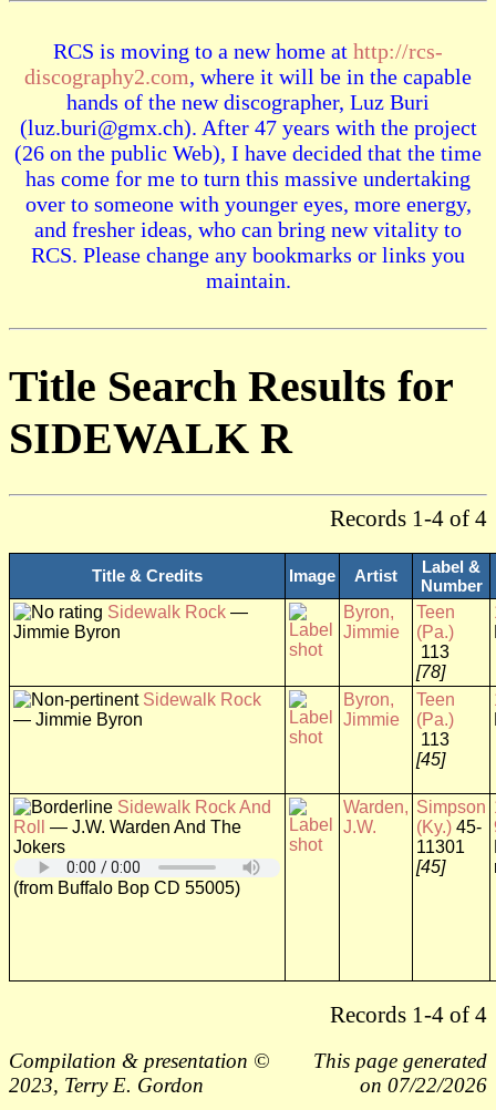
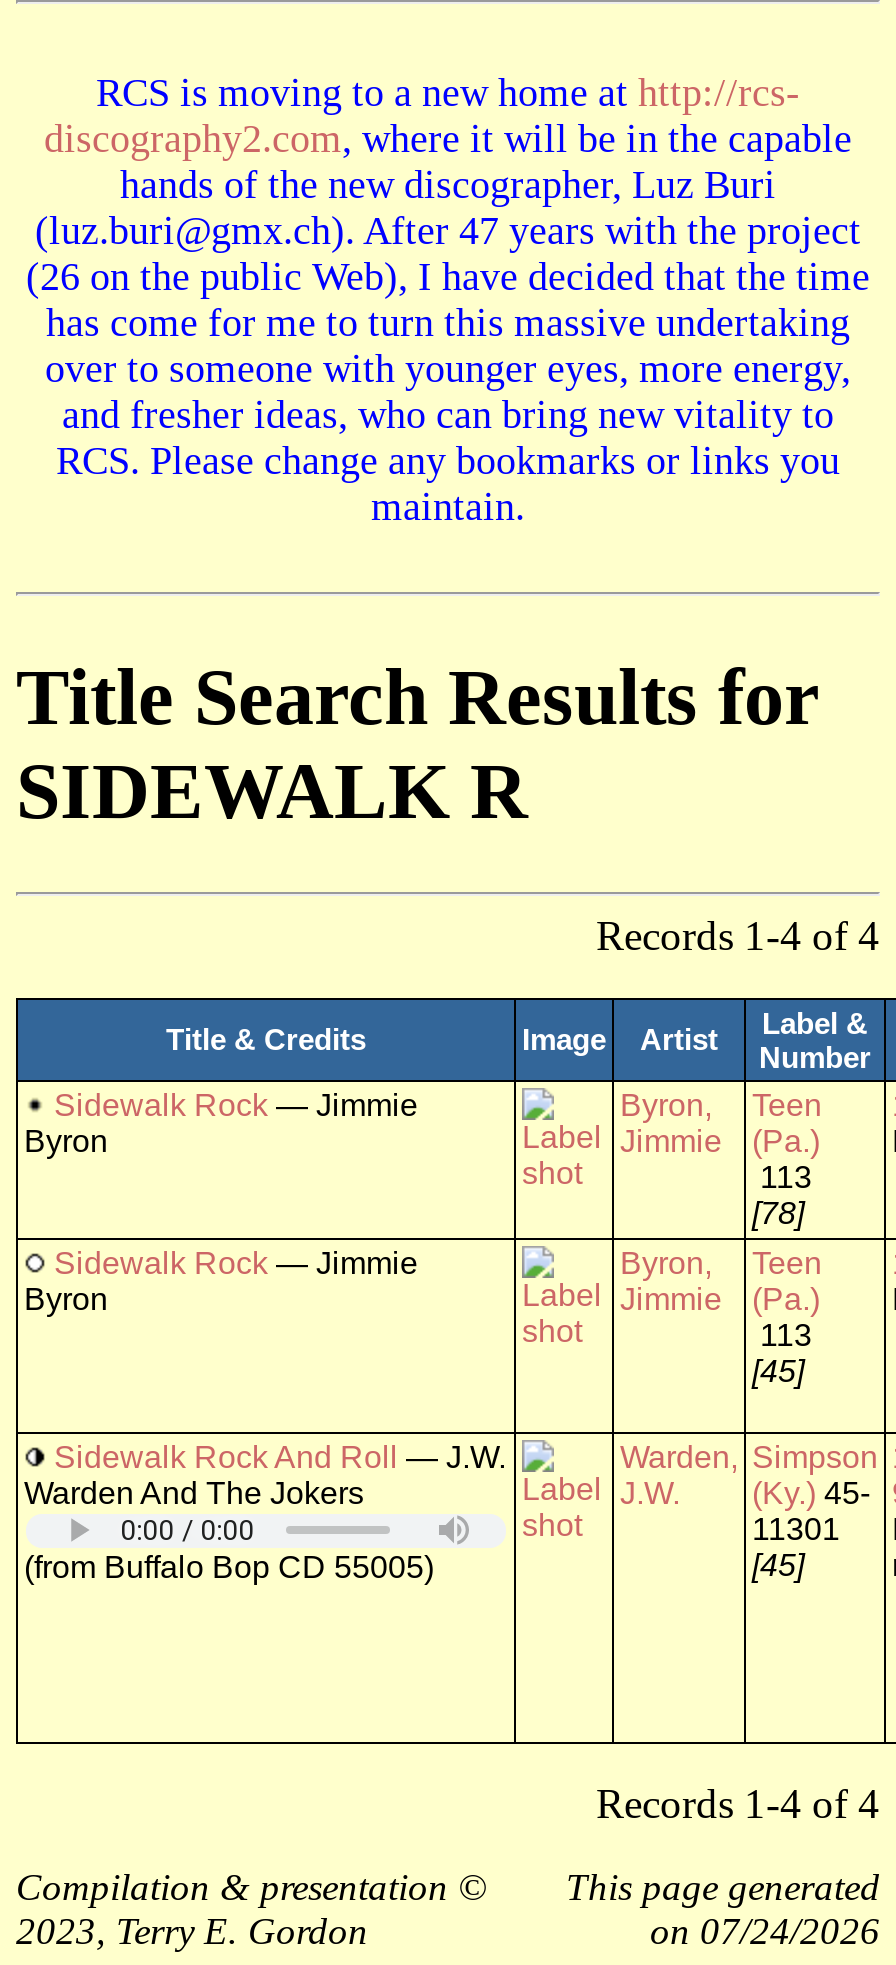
[360,1073,487,1096] on 07/22/2026 -> [650,1909,880,1951] on 07/24/2026

